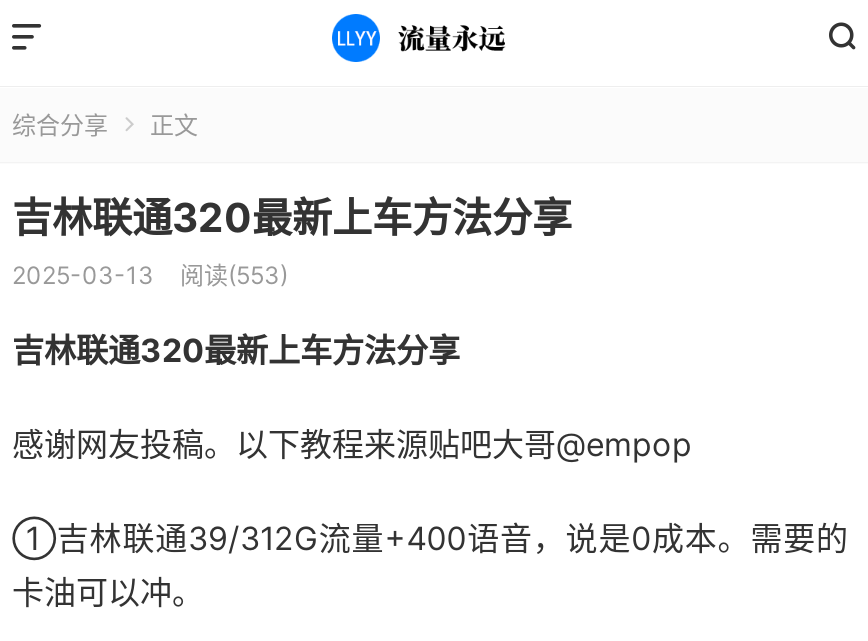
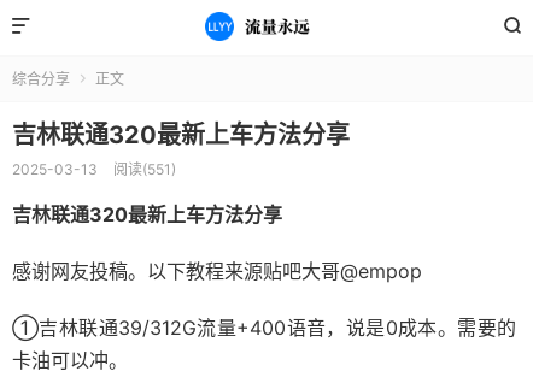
[12,260,288,290] 2025-03-13 阅读(553) -> [12,160,176,178] 2025-03-13 阅读(551)

